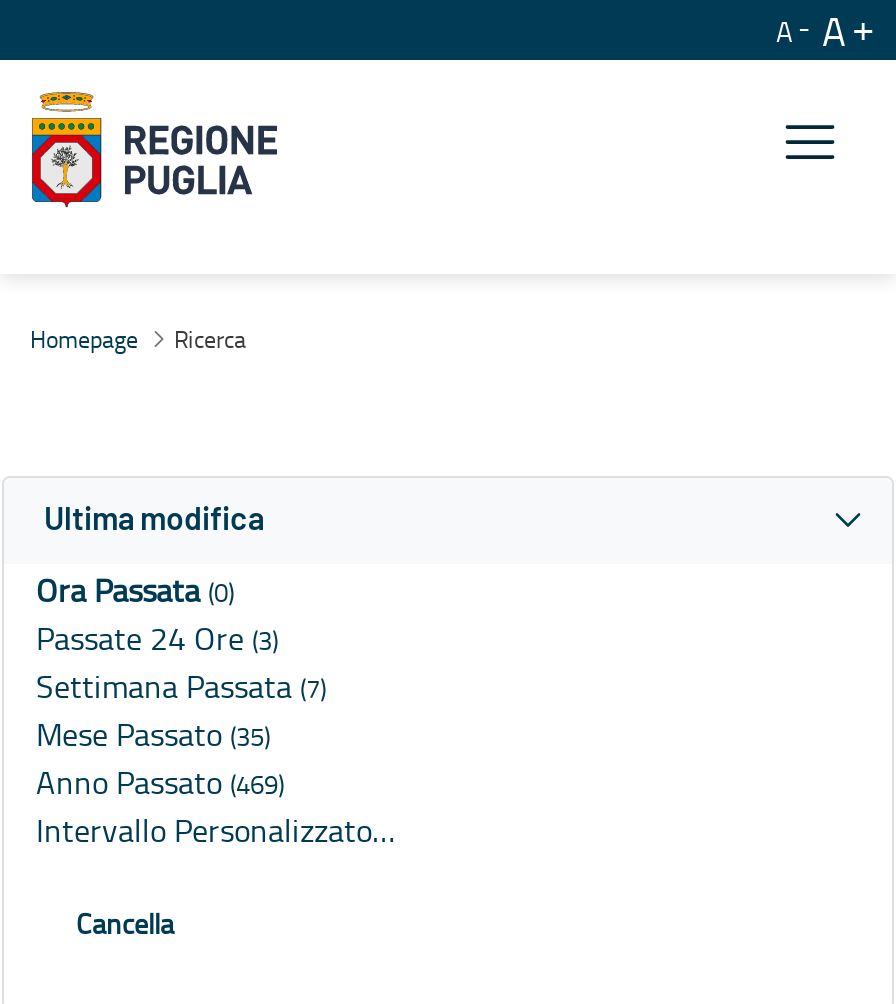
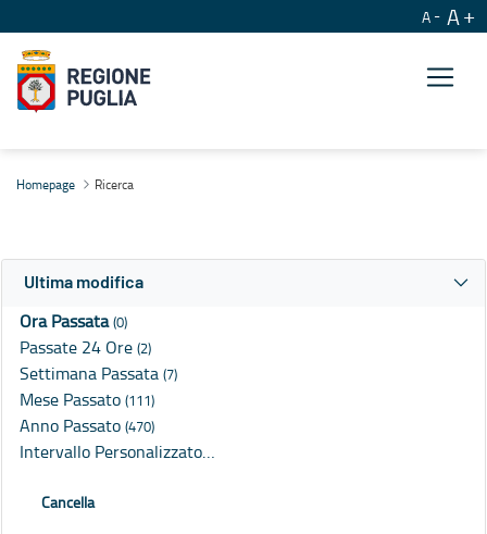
[36,617,278,661] Passate 24 Ore (3) -> [20,335,151,359] Passate 24 Ore (2)
[36,713,270,757] Mese Passato (35) -> [20,388,154,411] Mese Passato (111)
[36,761,284,805] Anno Passato (469) -> [20,414,154,438] Anno Passato (470)

